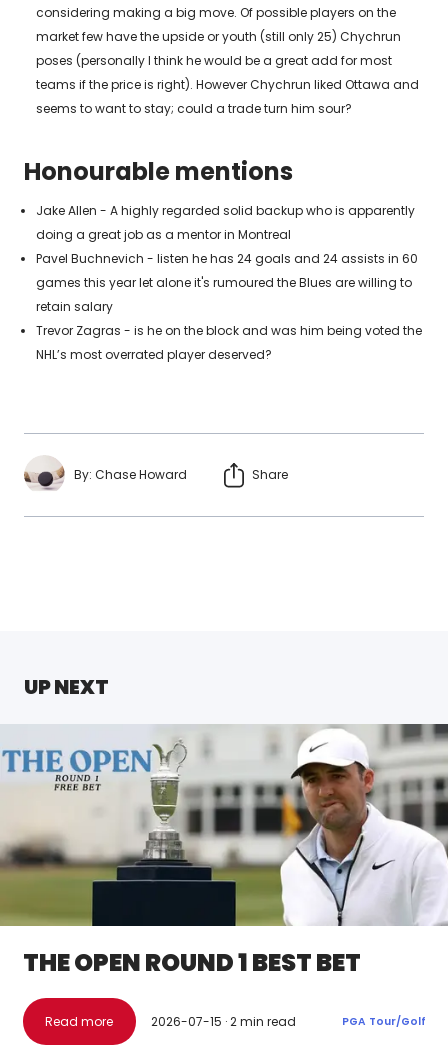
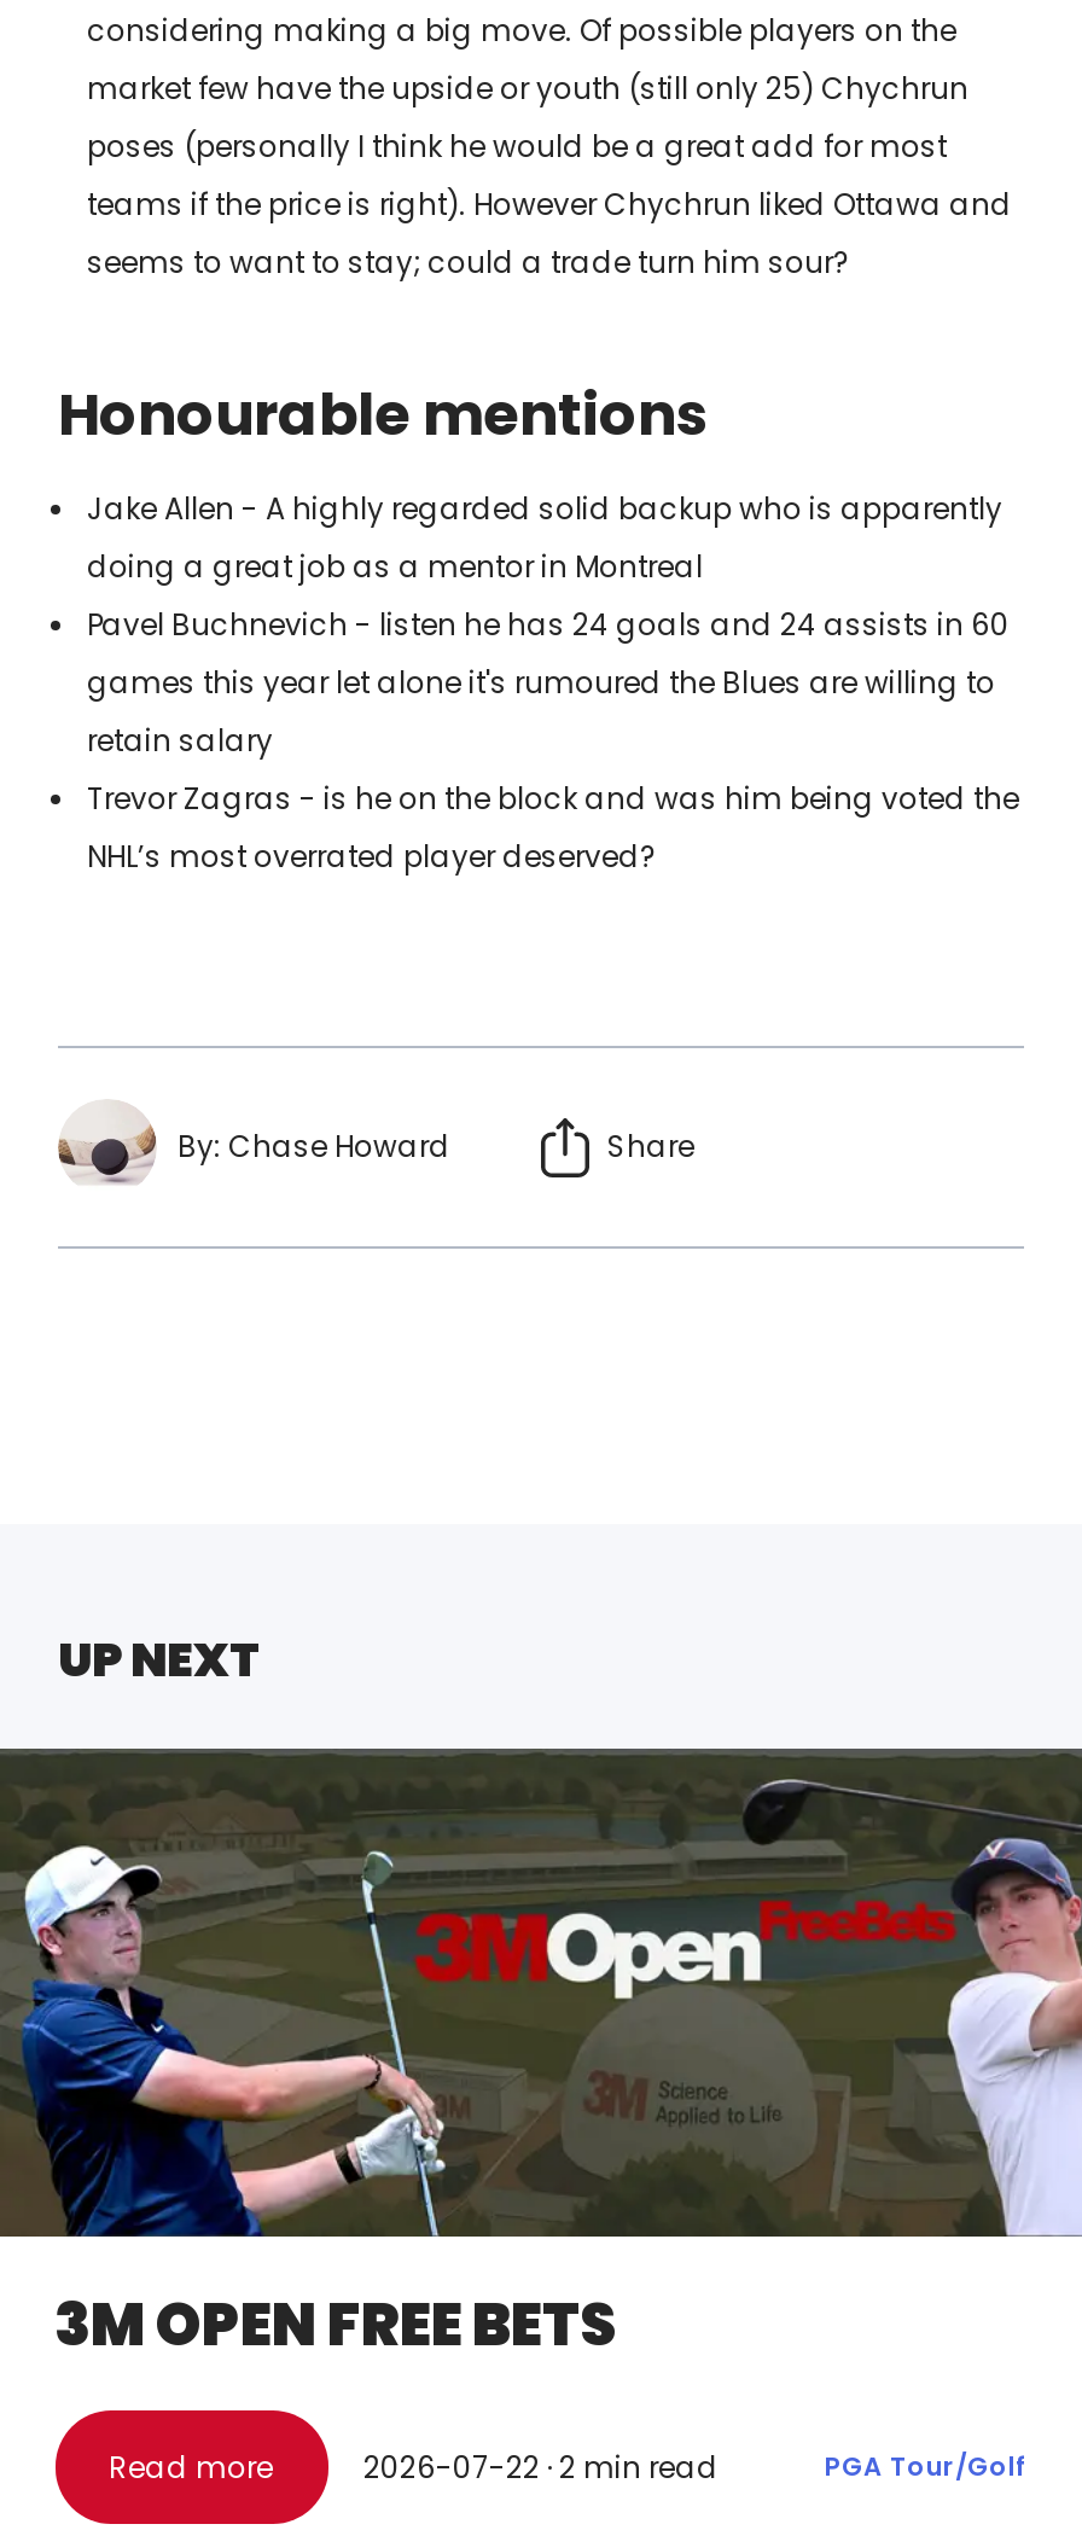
[3,724,445,979] [image] | THE OPEN ROUND 1 BEST BET -> [7,1746,1075,2364] [image] | 3M OPEN FREE BETS
[150,1012,295,1029] 2026-07-15 · 2 min read -> [363,2445,719,2487] 2026-07-22 · 2 min read

